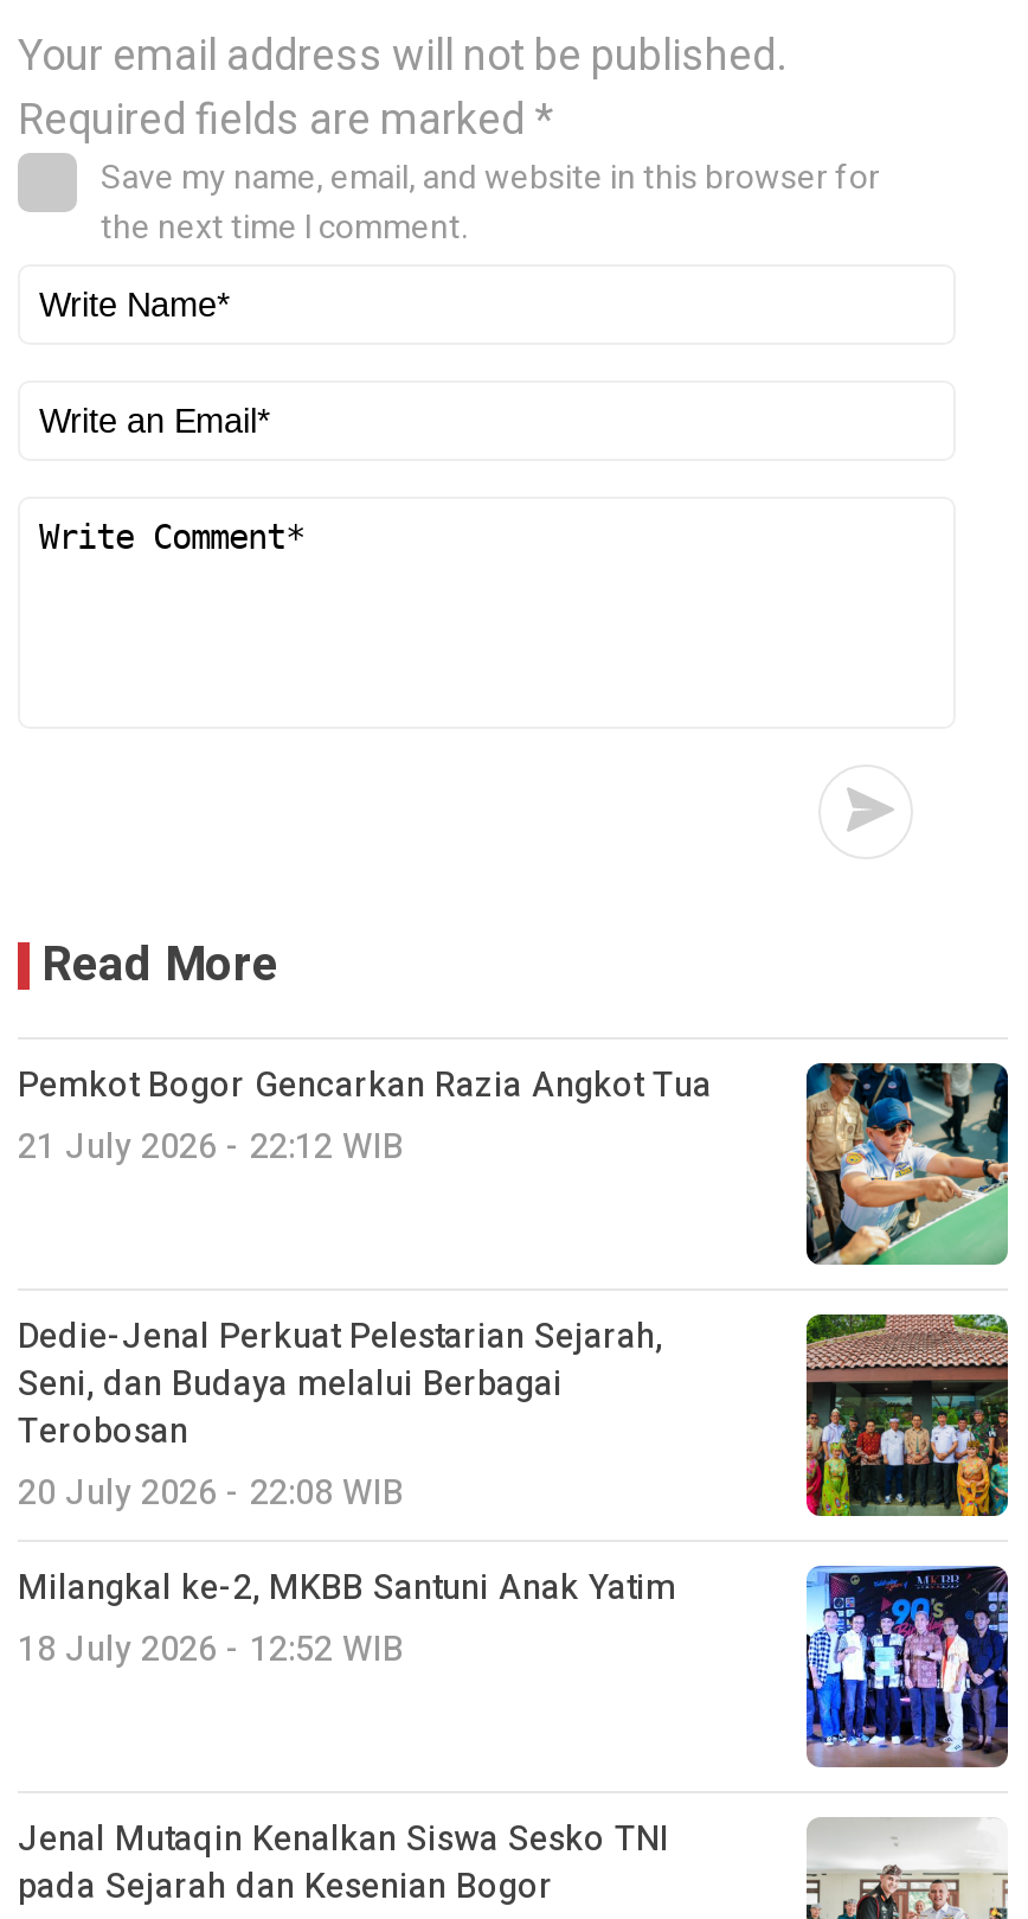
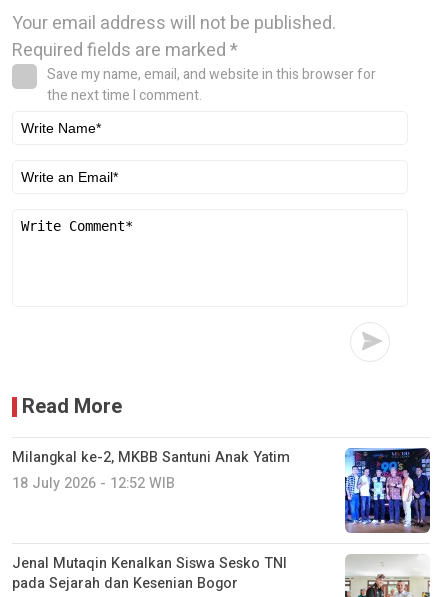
[18,1060,1010,1267] [image] | Pemkot Bogor Gencarkan Razia Angkot Tua | 21 July 2026 - 22:12 WIB -> none
[18,1311,662,1517] Dedie-Jenal Perkuat Pelestarian Sejarah, | Seni, dan Budaya melalui Berbagai | Terobosan | 20 July 2026 - 22:08 WIB -> none
[804,1312,1010,1518] [image] -> none

